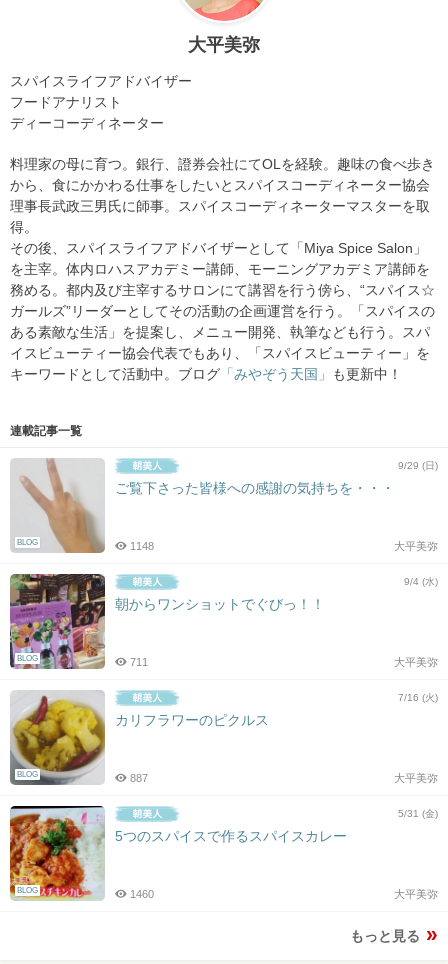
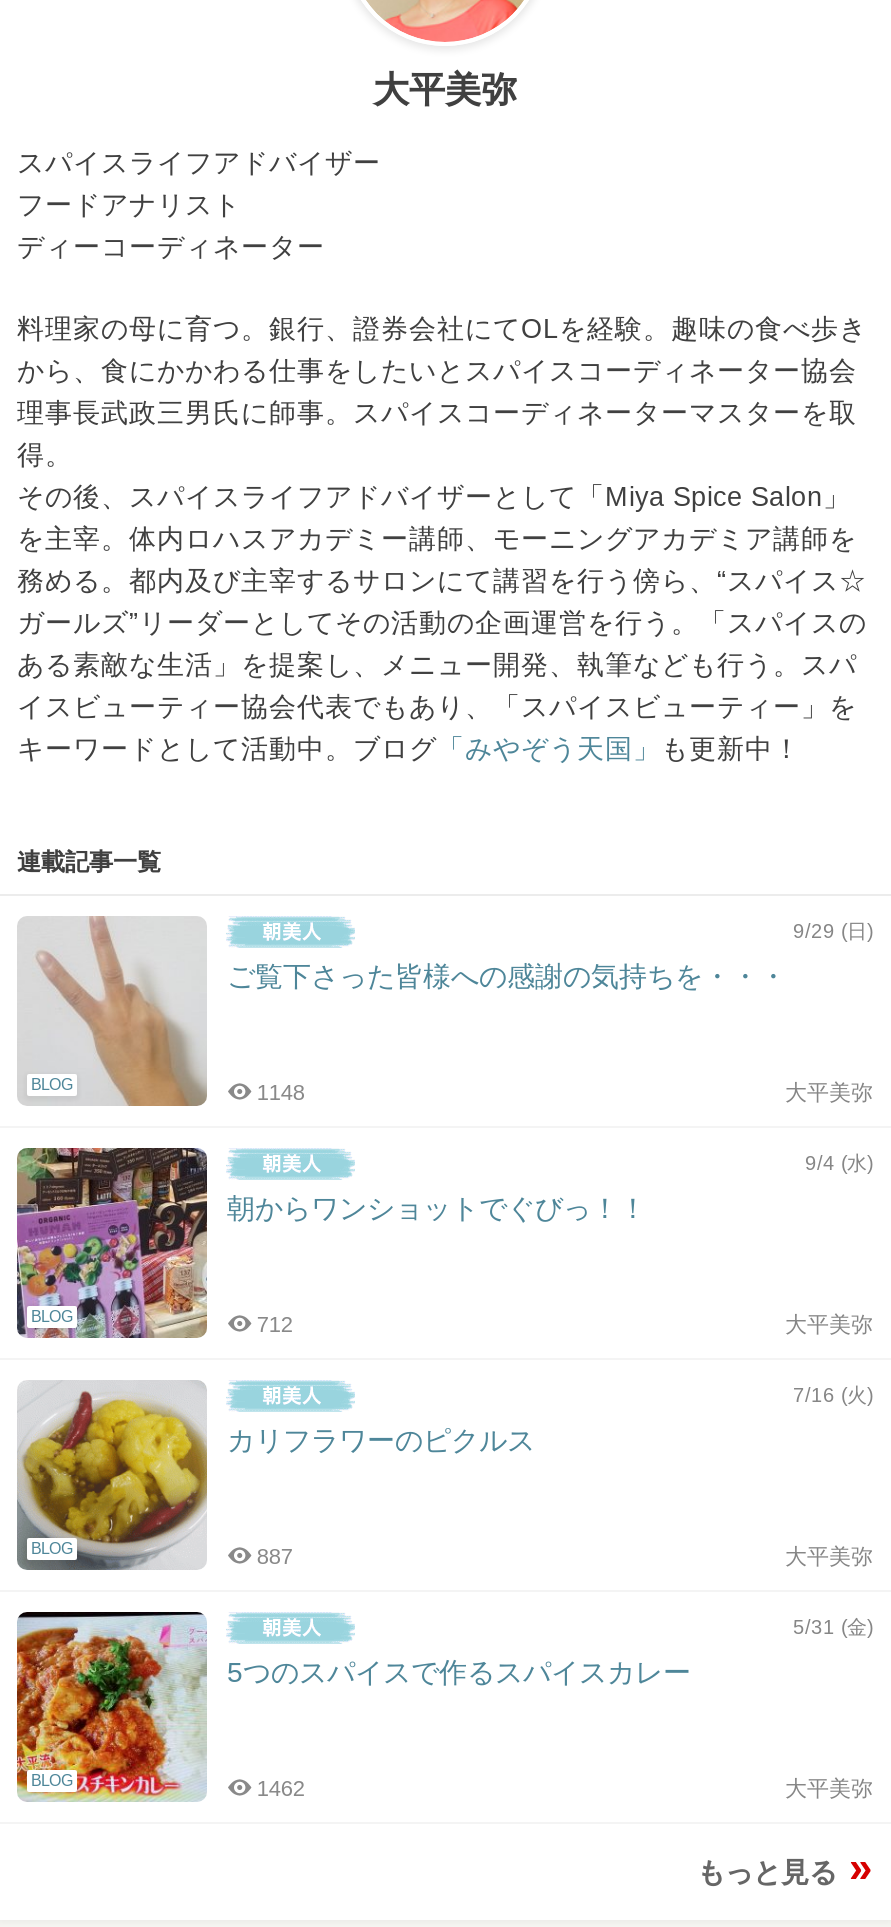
[130,655,148,667] 711 -> [257,1311,293,1335] 712
[130,887,154,899] 1460 -> [257,1775,305,1799] 1462

